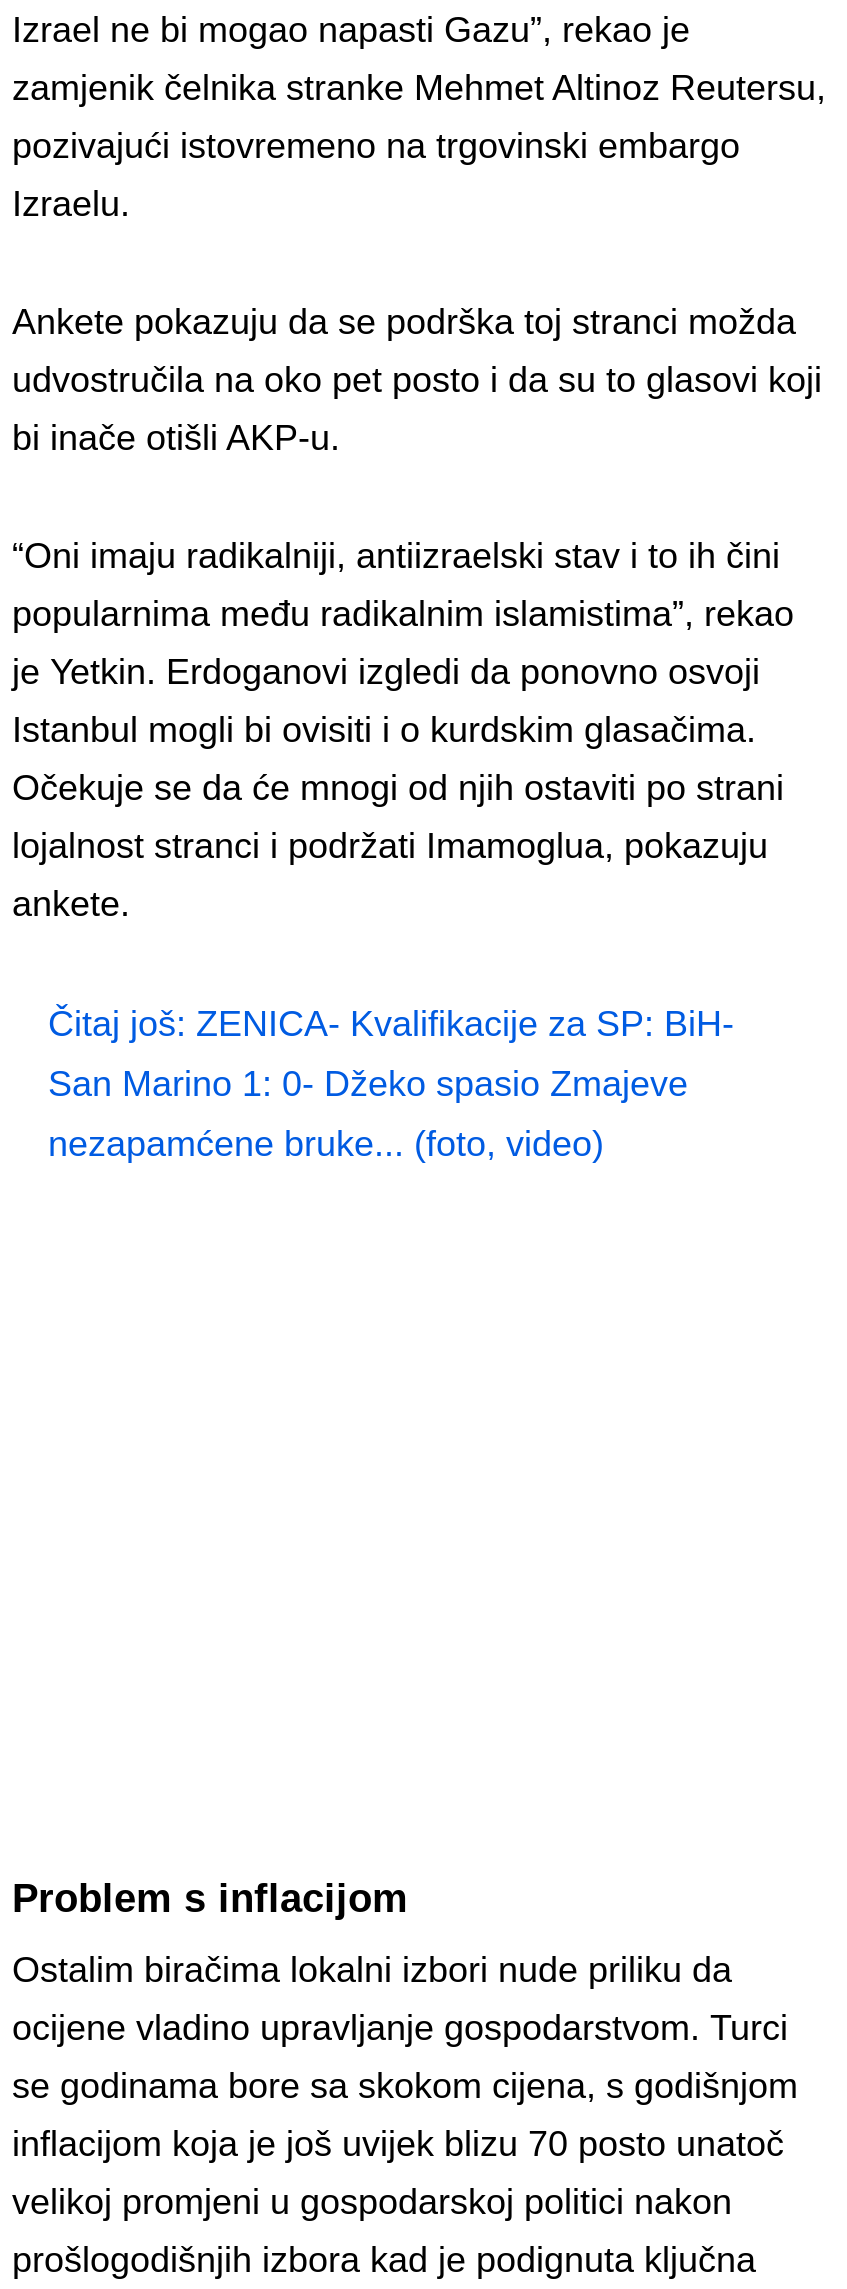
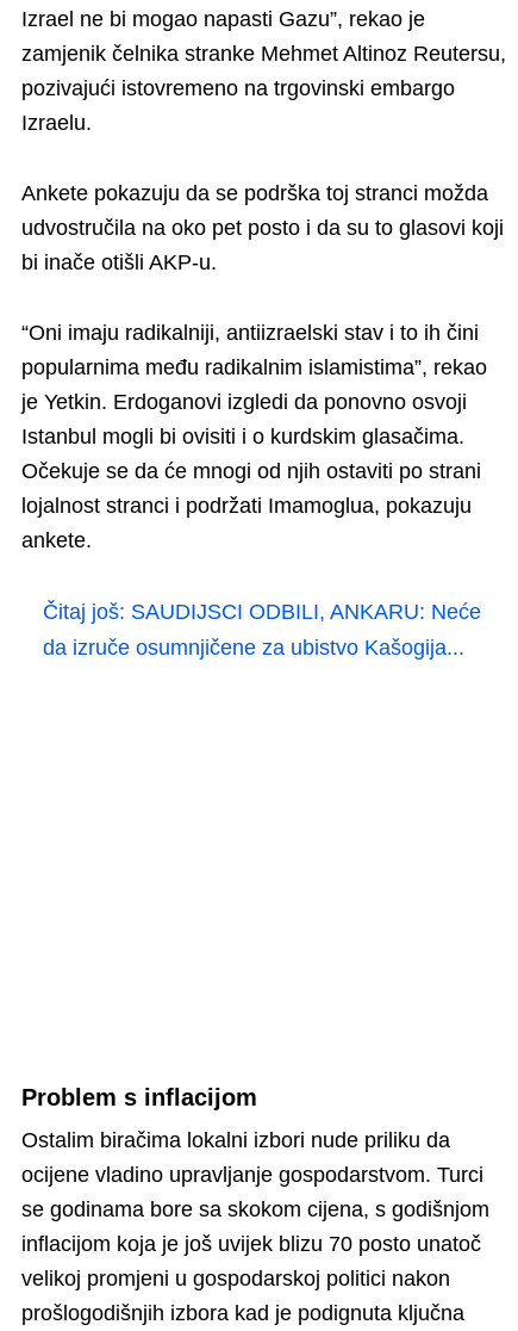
[48,1005,734,1165] Čitaj još: ZENICA- Kvalifikacije za SP: BiH- | San Marino 1: 0- Džeko spasio Zmajeve | nezapamćene bruke... (foto, video) -> [43,600,481,660] Čitaj još: SAUDIJSCI ODBILI, ANKARU: Neće | da izruče osumnjičene za ubistvo Kašogija...

